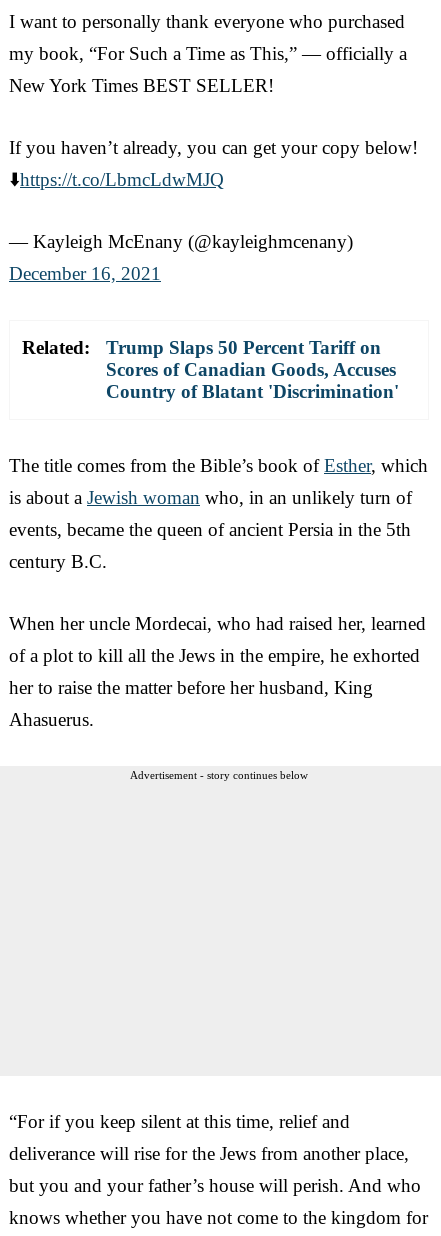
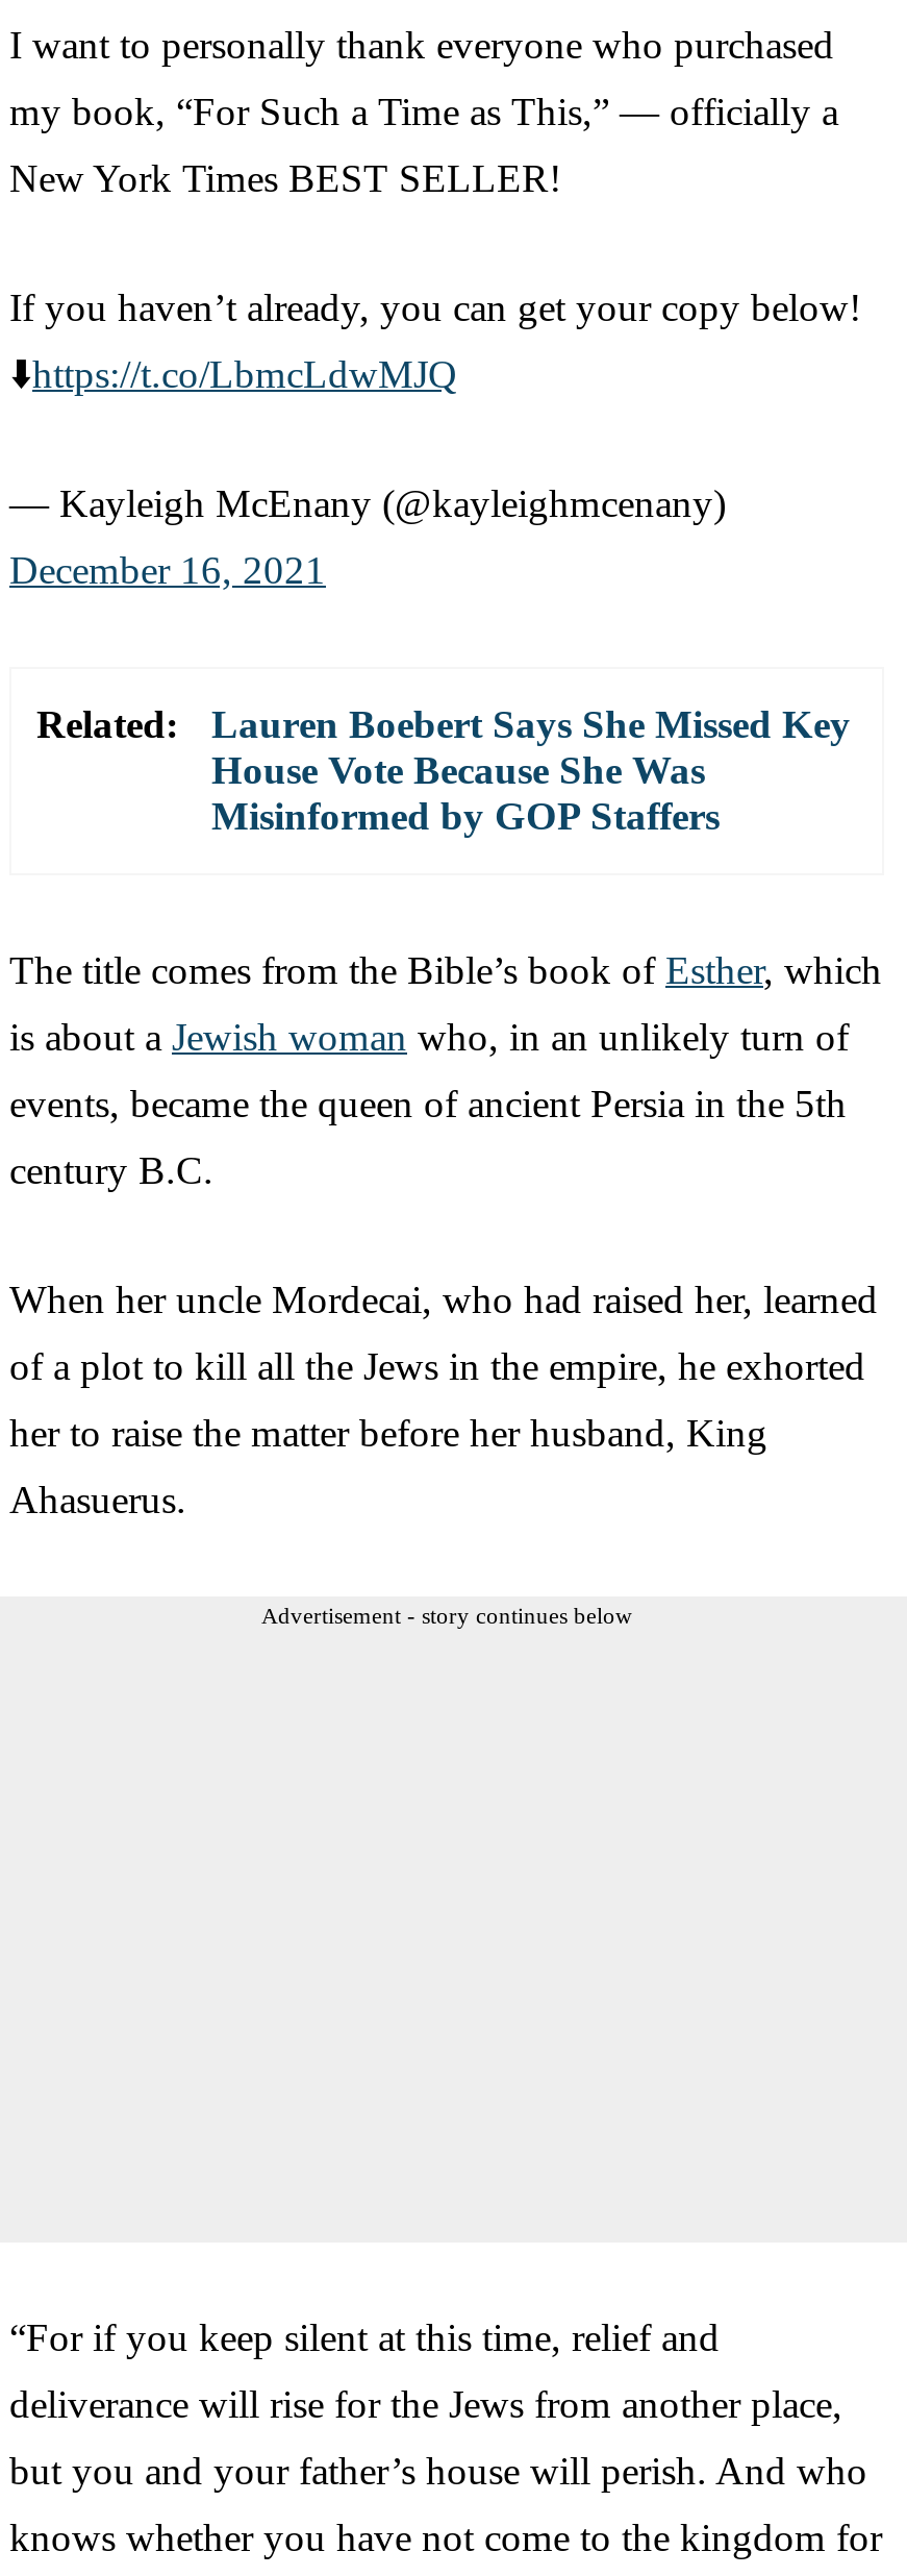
[106,337,399,402] Trump Slaps 50 Percent Tariff on | Scores of Canadian Goods, Accuses | Country of Blatant 'Discrimination' -> [211,702,851,837] Lauren Boebert Says She Missed Key | House Vote Because She Was | Misinformed by GOP Staffers

